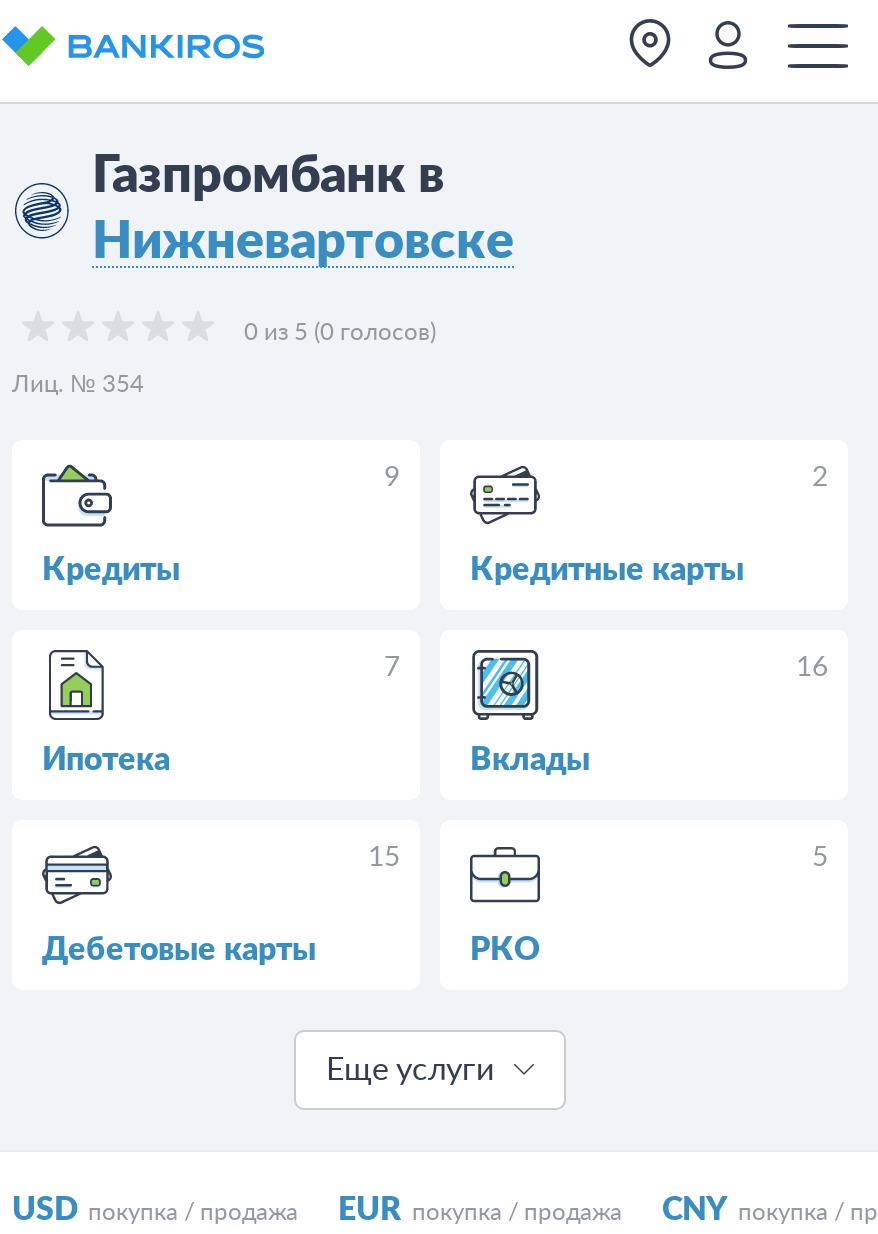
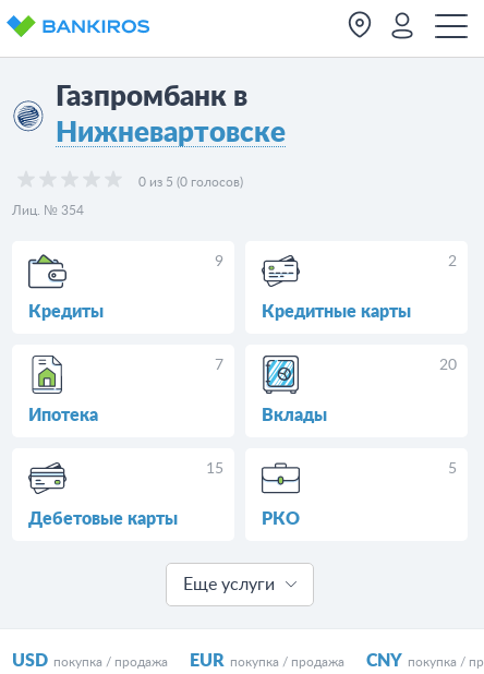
[796,654,828,682] 16 -> [439,358,457,373] 20

